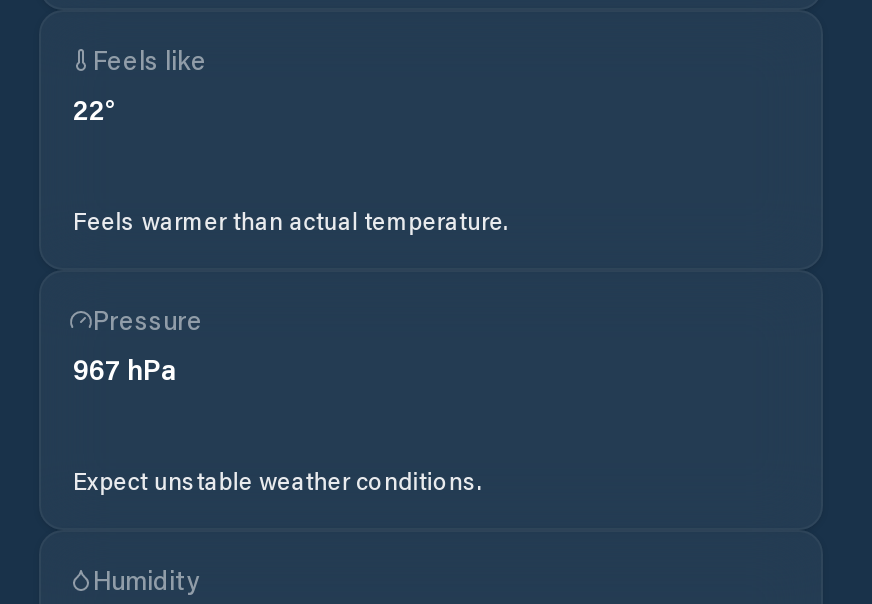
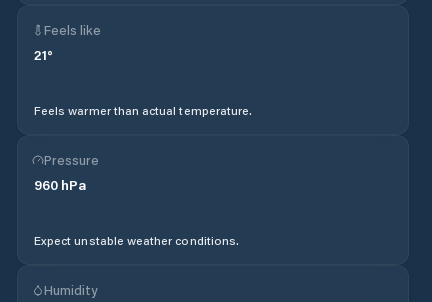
[73,90,117,128] 22° -> [34,45,53,64] 21°
[73,350,177,388] 967 hPa -> [34,175,86,194] 960 hPa

